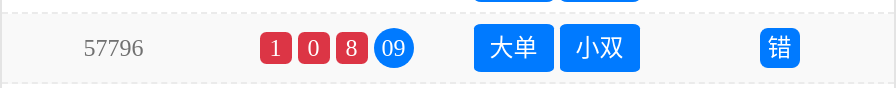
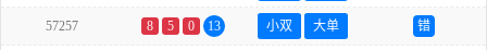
[84,34,320,62] 57796 | 1 | 0 -> [45,18,78,34] 57257
[382,34,538,62] 09 | 大单 -> [167,18,220,34] 5 | 0 | 13
none -> [313,18,339,34] 大单

